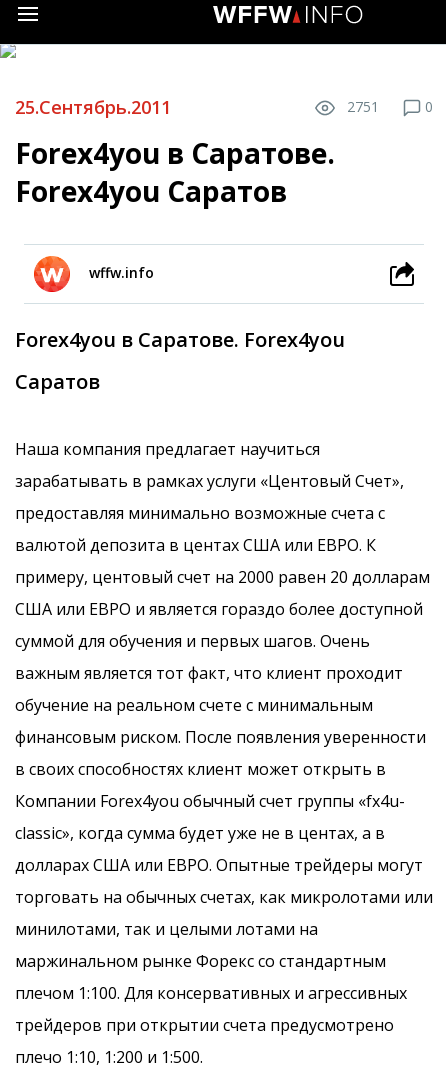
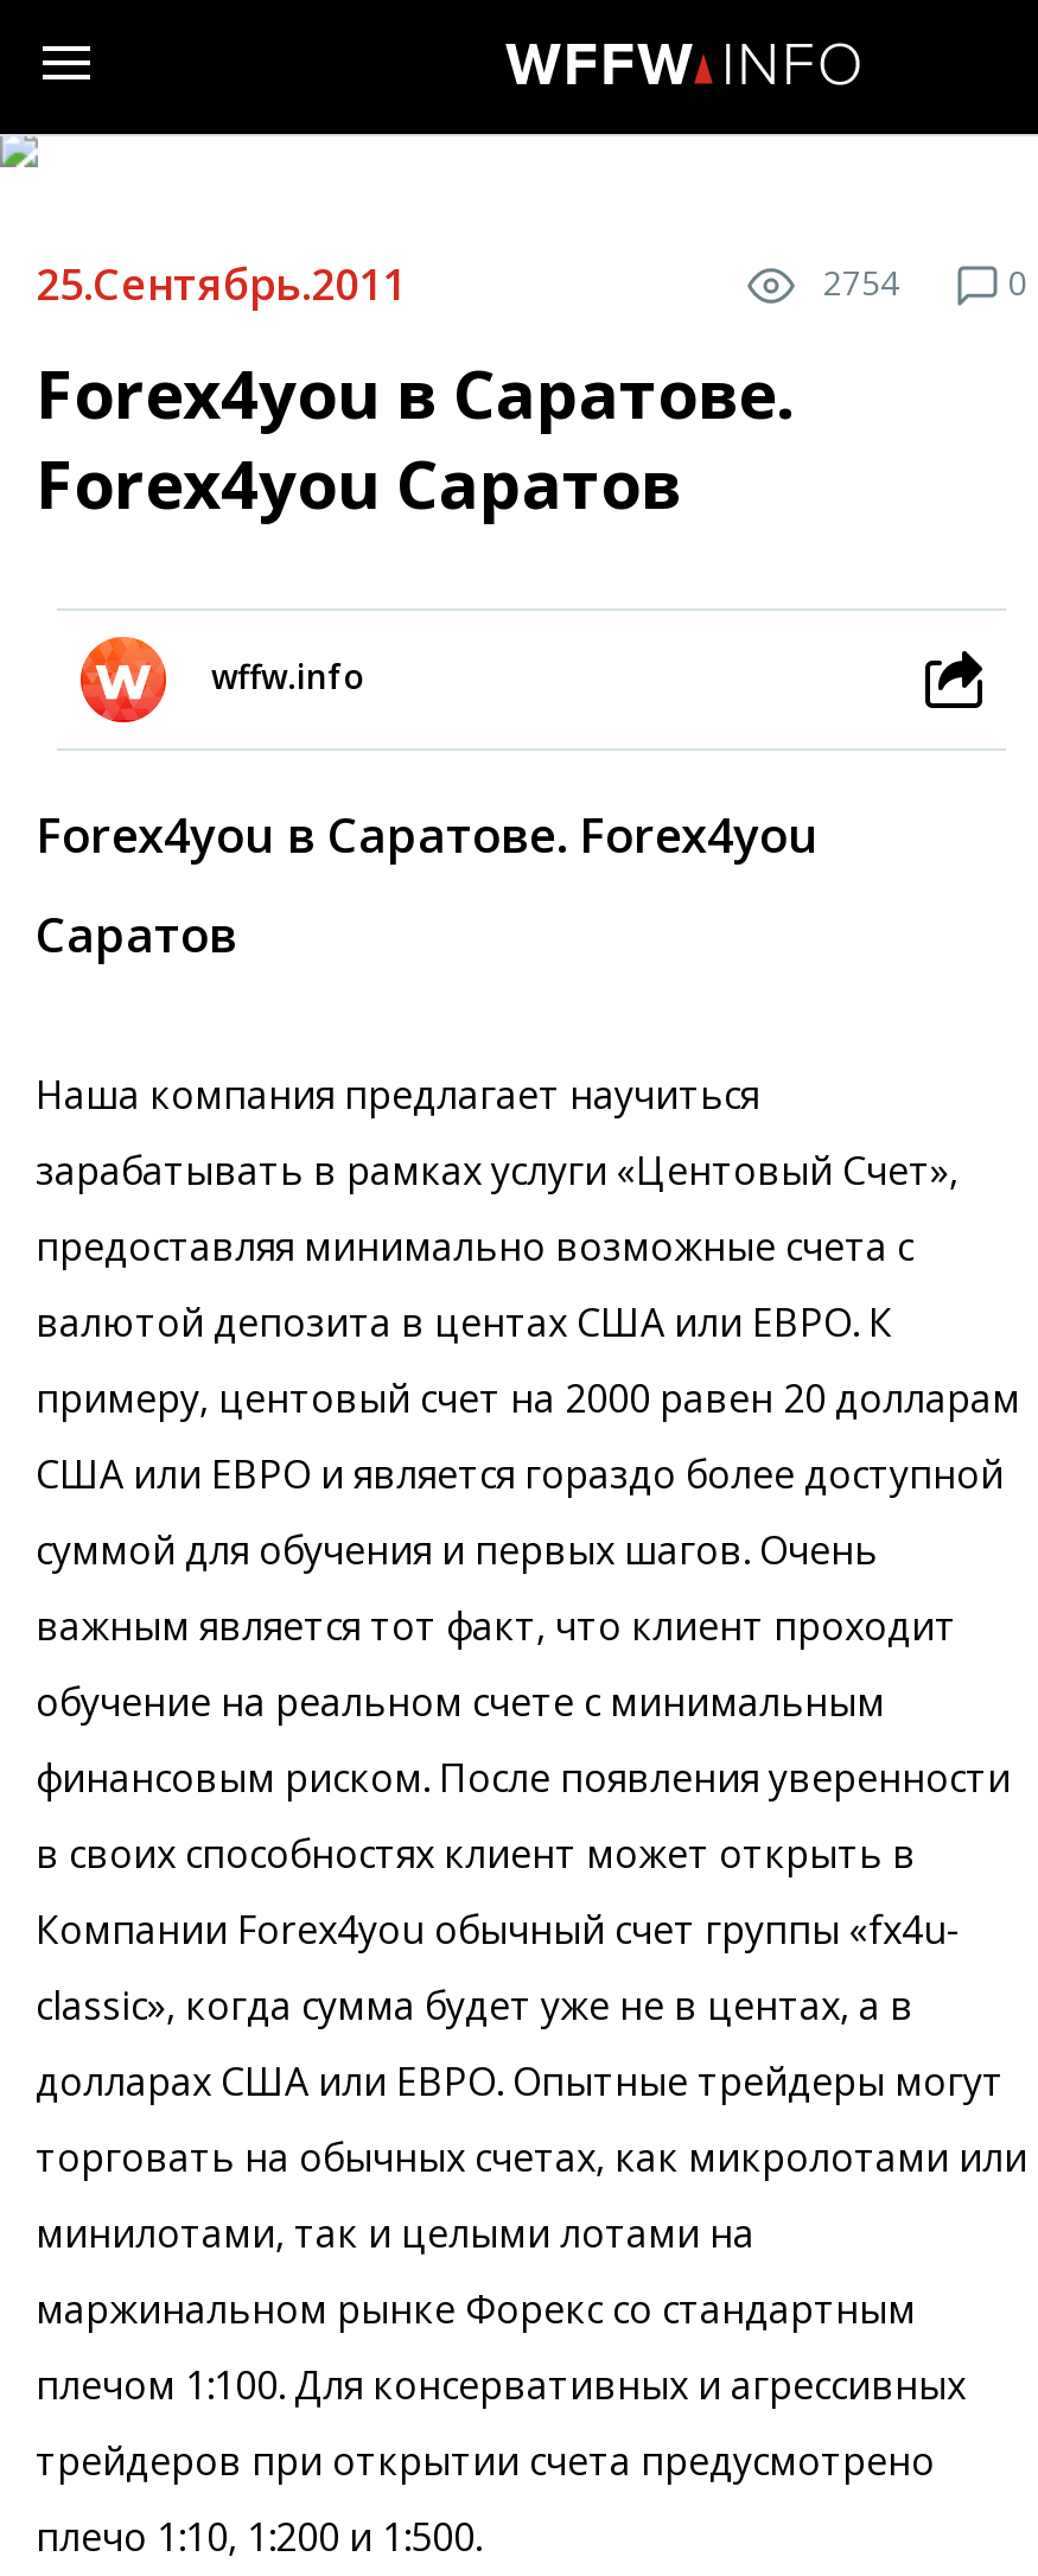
[343,97,383,116] 2751 -> [814,259,909,304] 2754

